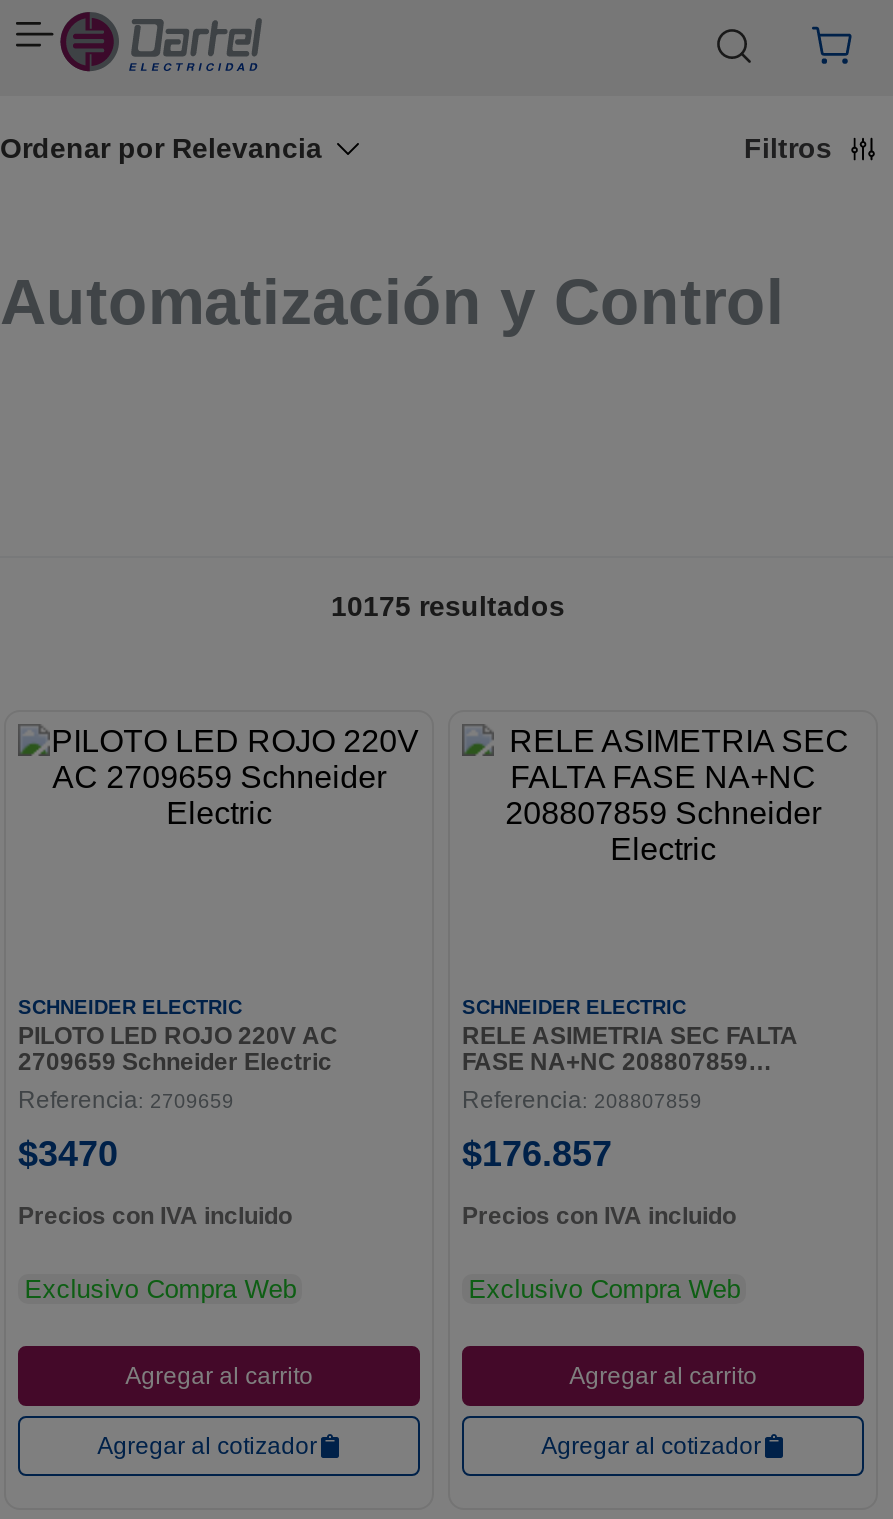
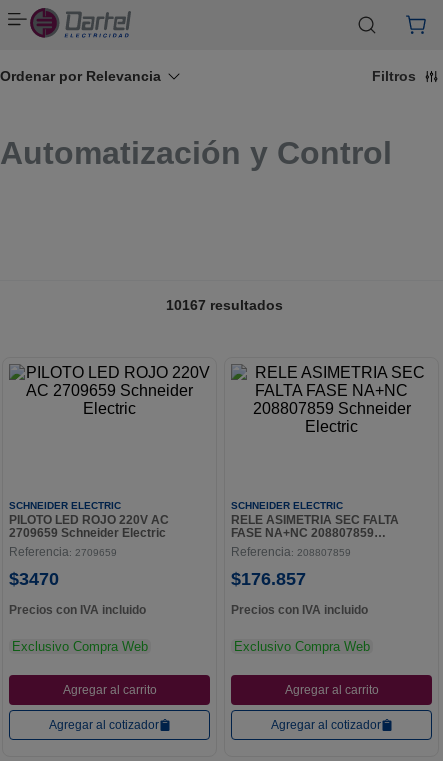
[331,590,565,622] 10175 resultados -> [165,297,282,313] 10167 resultados

